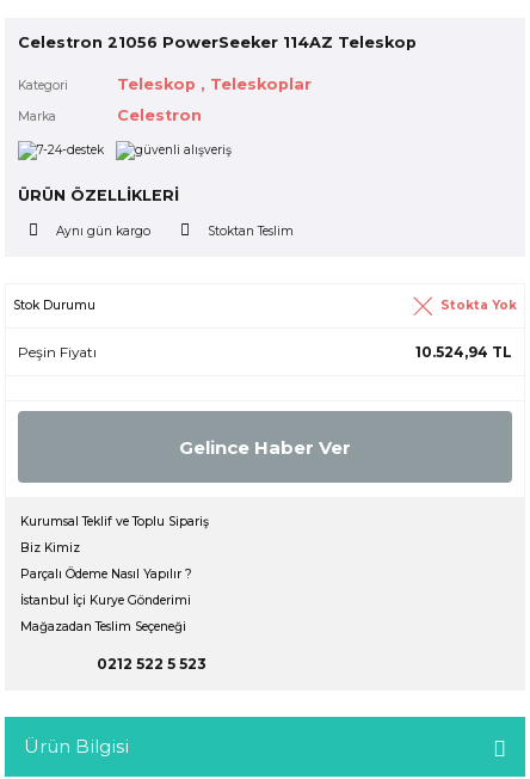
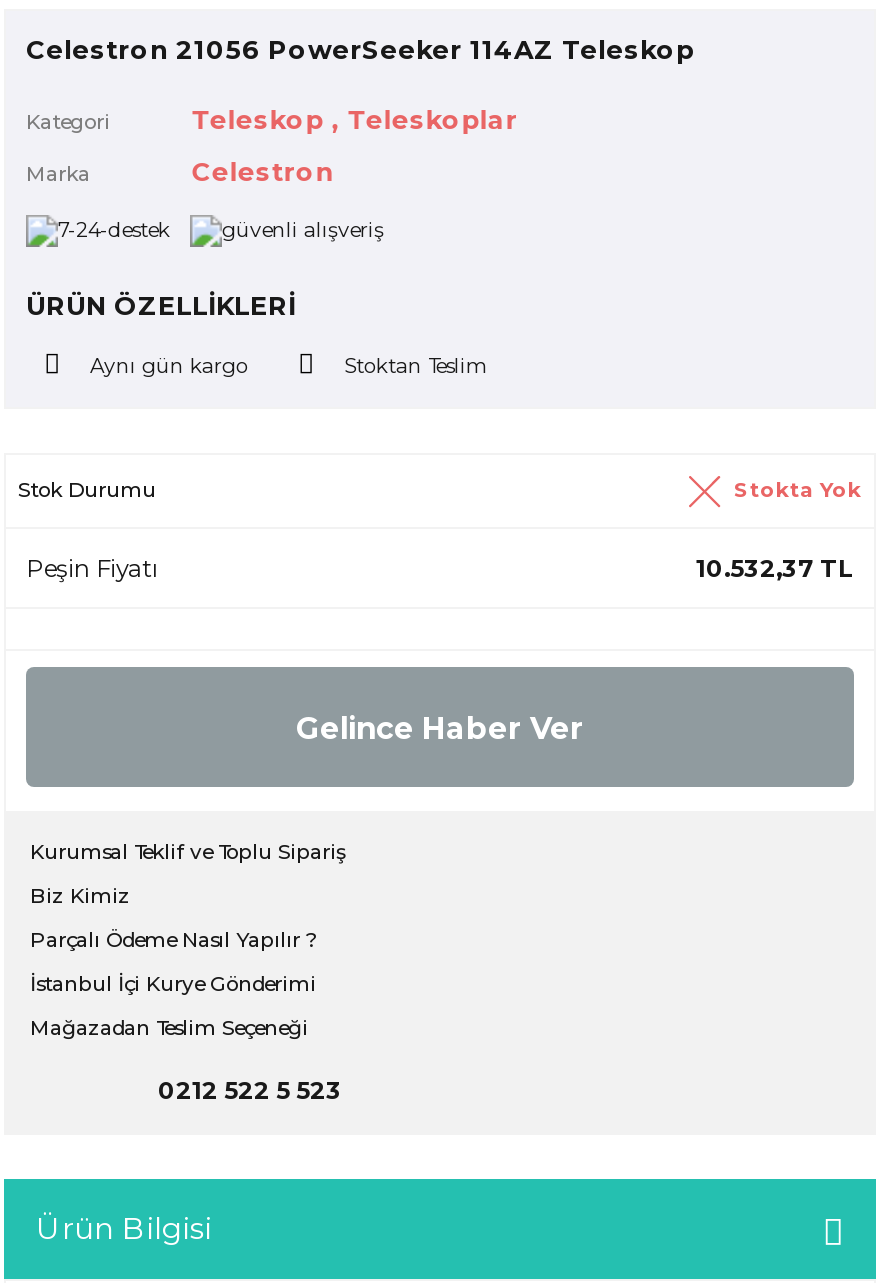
[415,343,512,361] 10.524,94 TL -> [696,554,854,584] 10.532,37 TL

